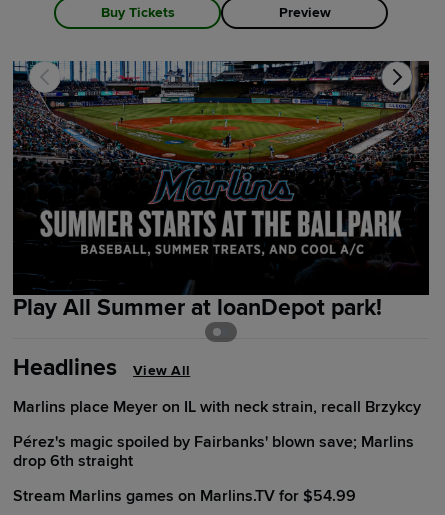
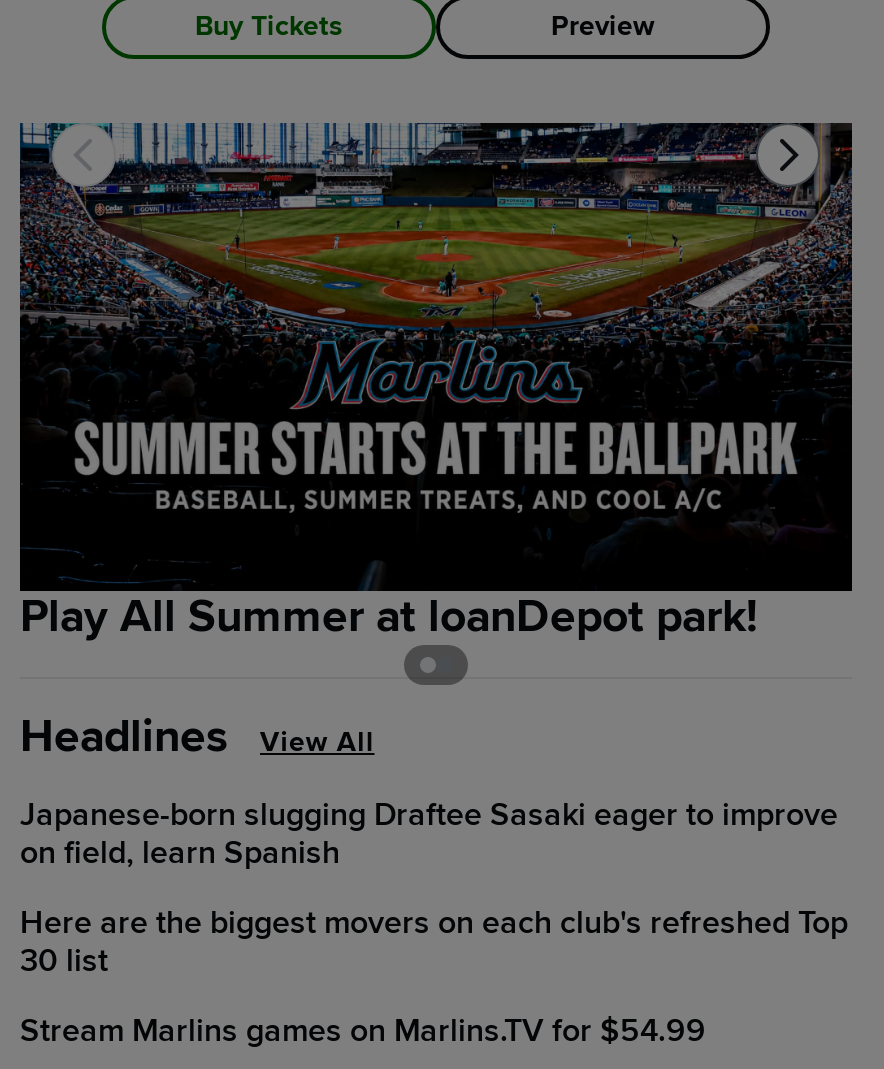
[13,397,421,417] Marlins place Meyer on IL with neck strain, recall Brzykcy -> [20,795,838,873] Japanese-born slugging Draftee Sasaki eager to improve | on field, learn Spanish
[13,432,414,471] Pérez's magic spoiled by Fairbanks' blown save; Marlins | drop 6th straight -> [20,903,848,981] Here are the biggest movers on each club's refreshed Top | 30 list

